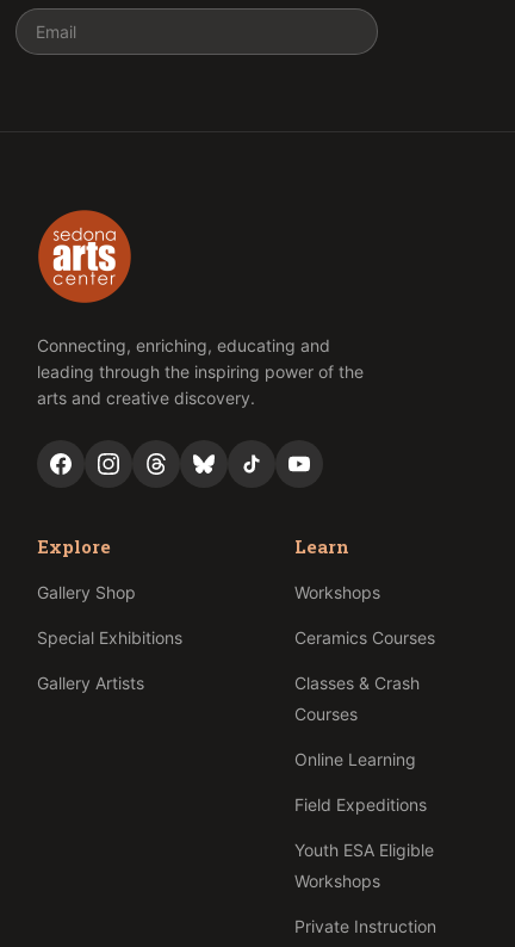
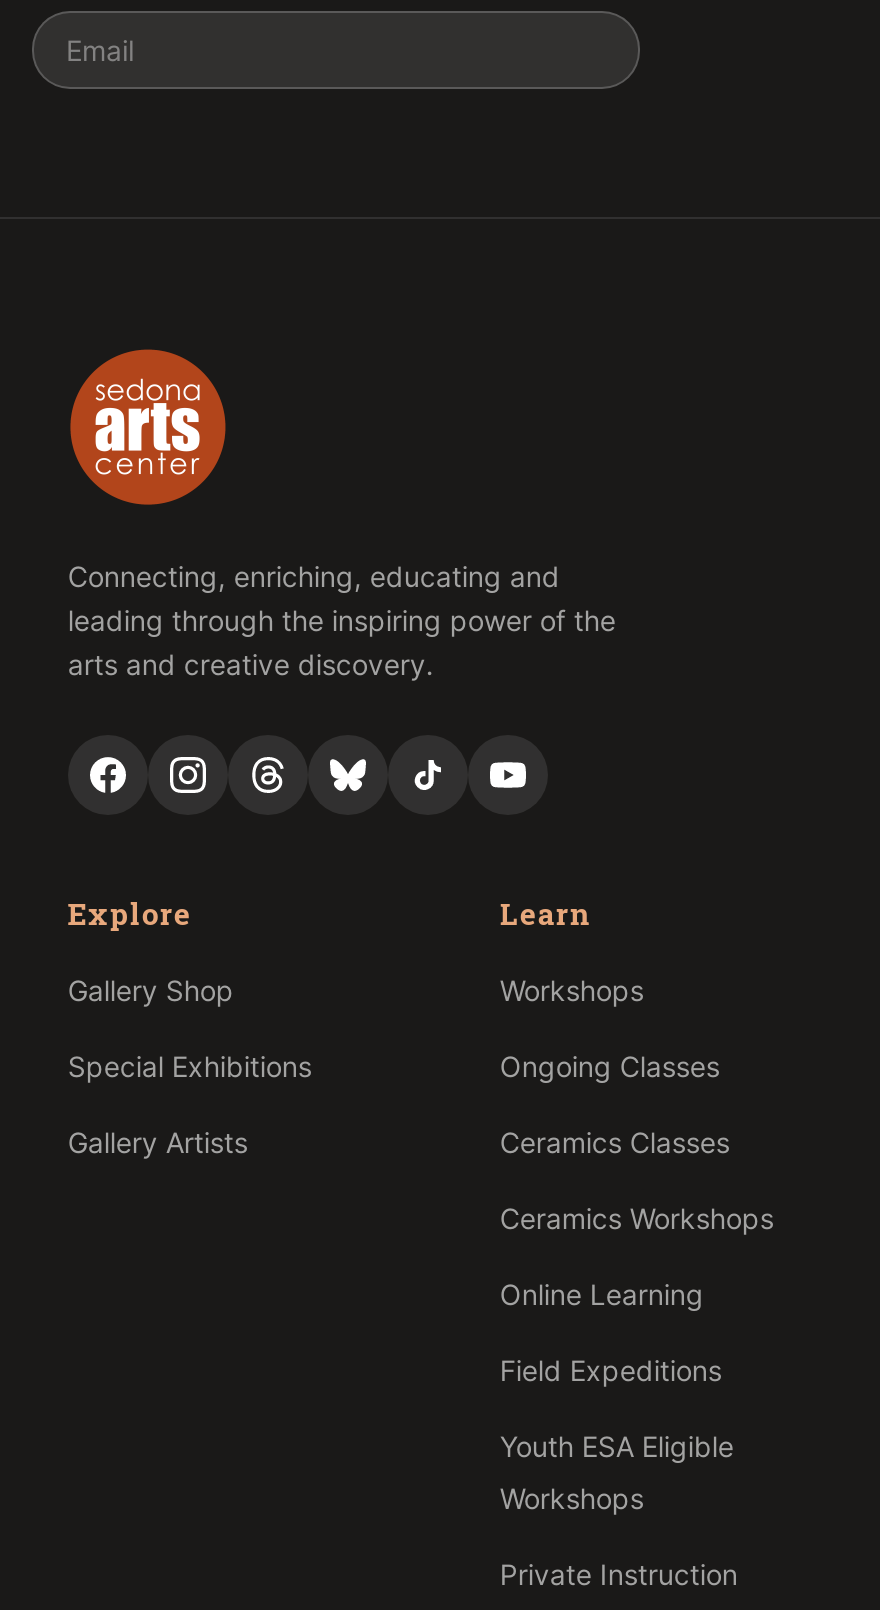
[294,628,435,648] Ceramics Courses -> [500,1049,720,1083] Ongoing Classes
[294,673,420,693] Classes & Crash -> [500,1125,730,1159] Ceramics Classes
[294,704,358,724] Courses -> [500,1201,774,1235] Ceramics Workshops

